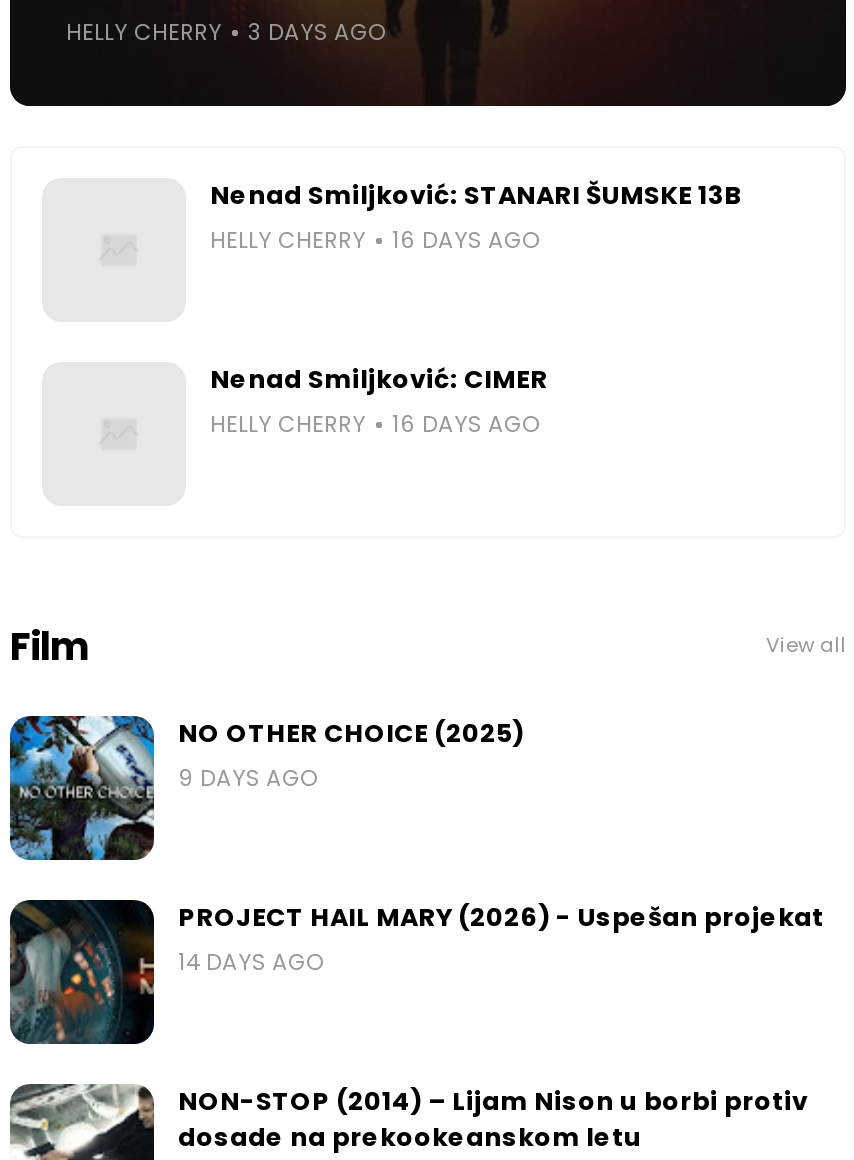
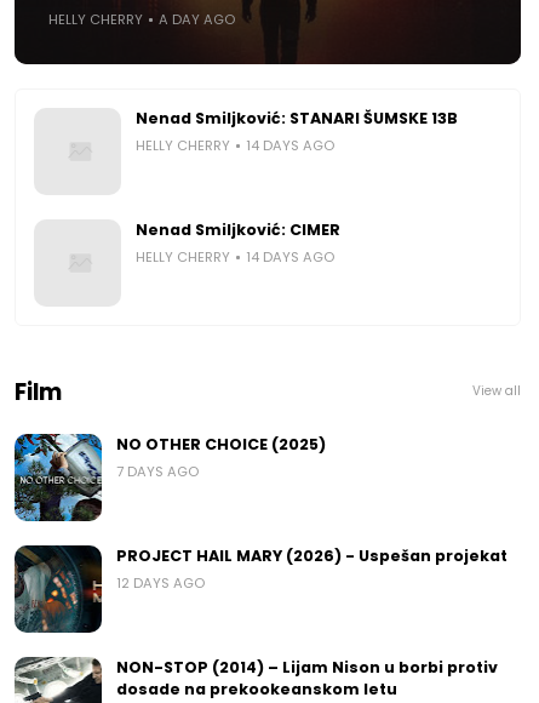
[248,15,386,47] 3 DAYS AGO -> [159,9,235,29] A DAY AGO
[210,223,540,255] HELLY CHERRY 16 DAYS AGO -> [136,135,334,155] HELLY CHERRY 14 DAYS AGO
[210,407,540,439] HELLY CHERRY 16 DAYS AGO -> [136,247,334,266] HELLY CHERRY 14 DAYS AGO
[178,761,318,793] 9 DAYS AGO -> [116,461,199,481] 7 DAYS AGO
[178,945,324,977] 14 DAYS AGO -> [116,573,205,592] 12 DAYS AGO

